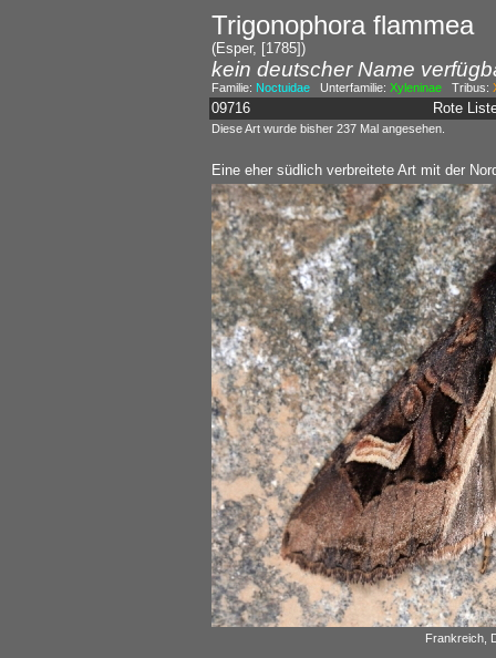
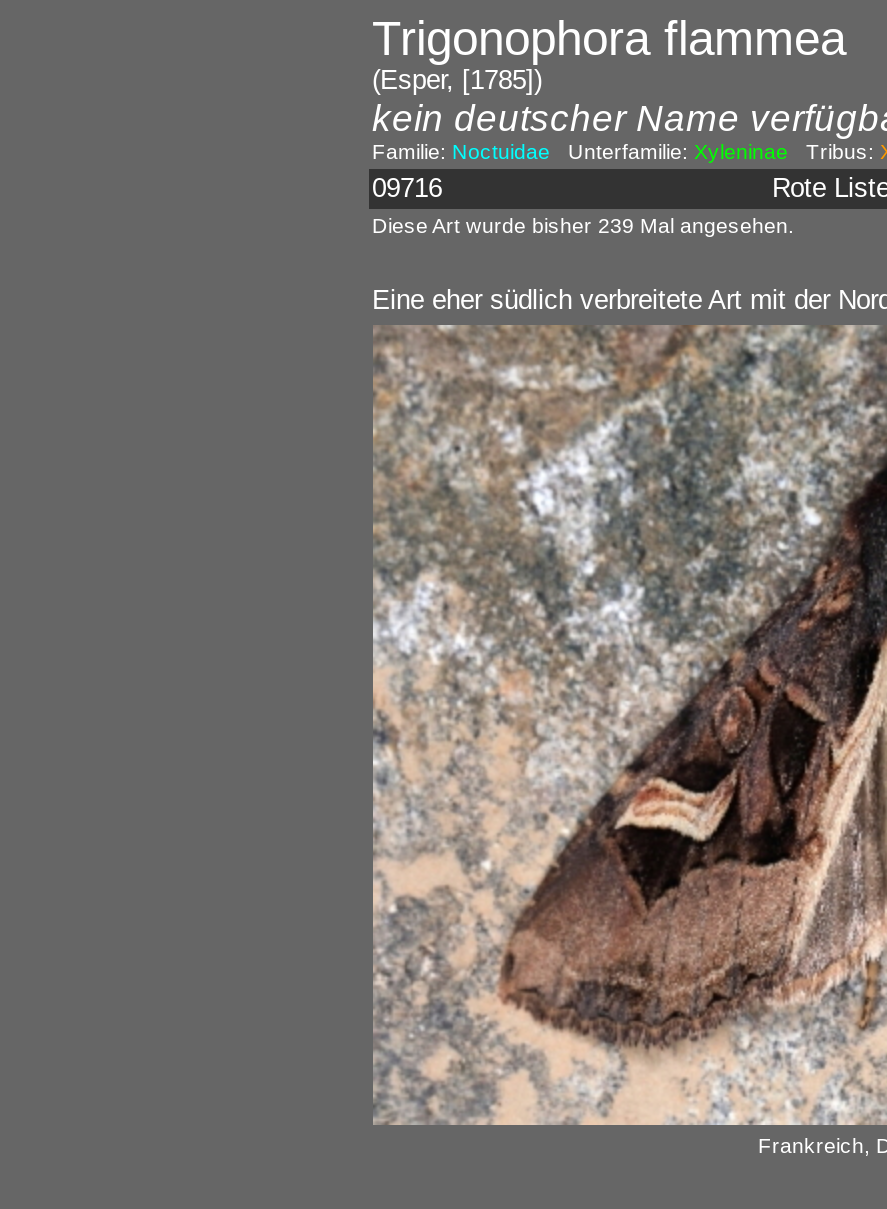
[211,122,445,135] Diese Art wurde bisher 237 Mal angesehen. -> [372,213,794,237] Diese Art wurde bisher 239 Mal angesehen.

